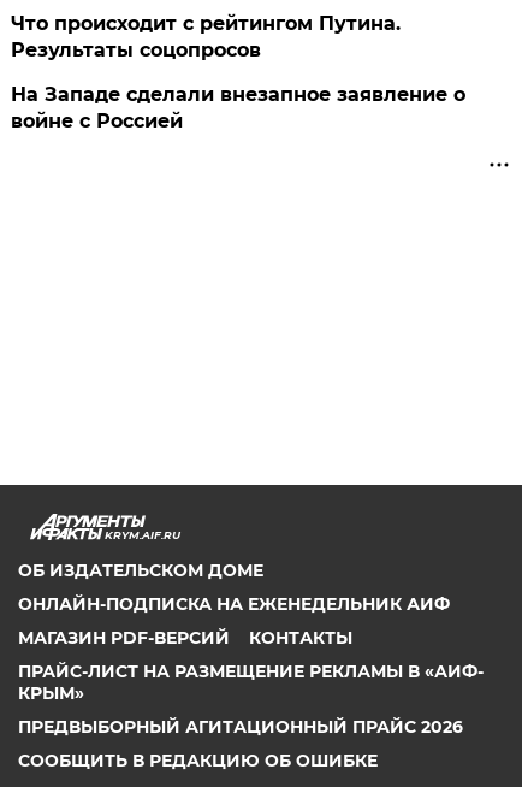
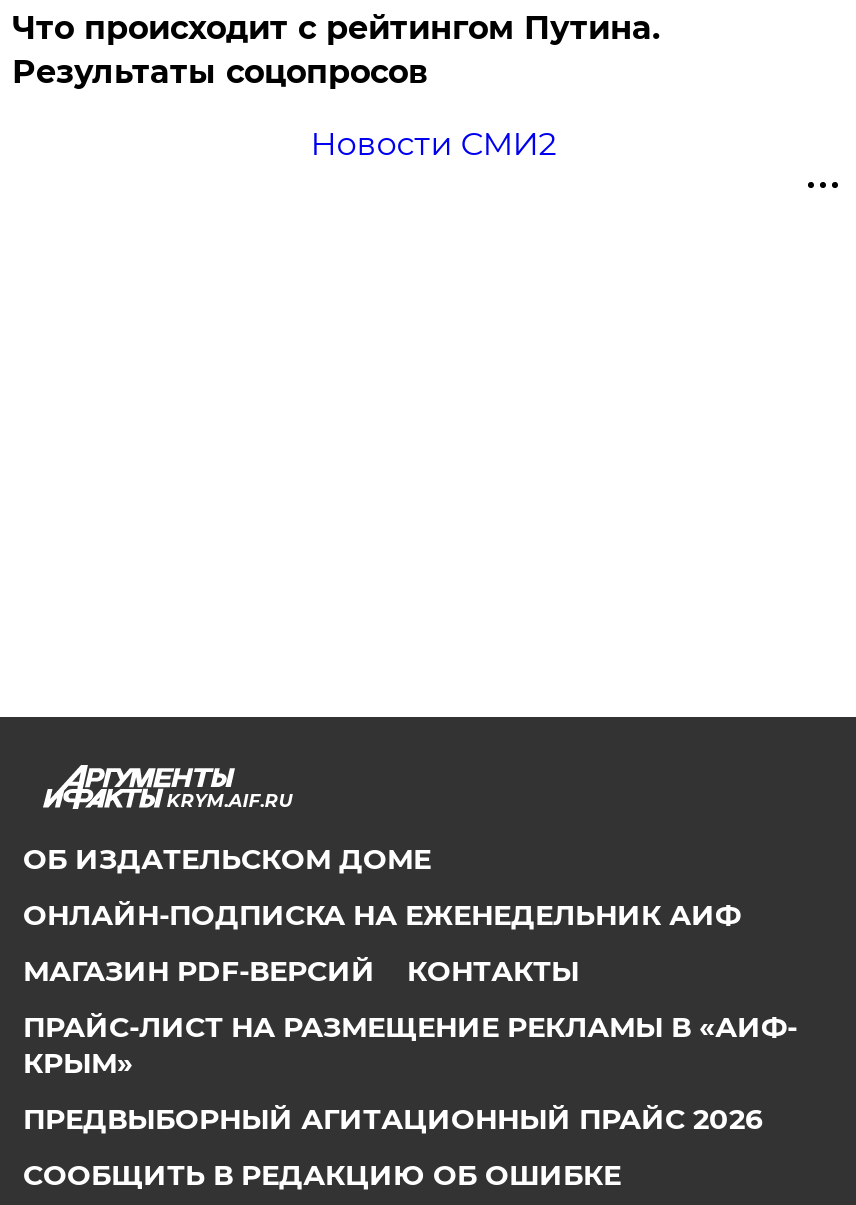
[11,83,466,132] На Западе сделали внезапное заявление о | войне с Россией -> [310,125,556,163] Новости СМИ2

